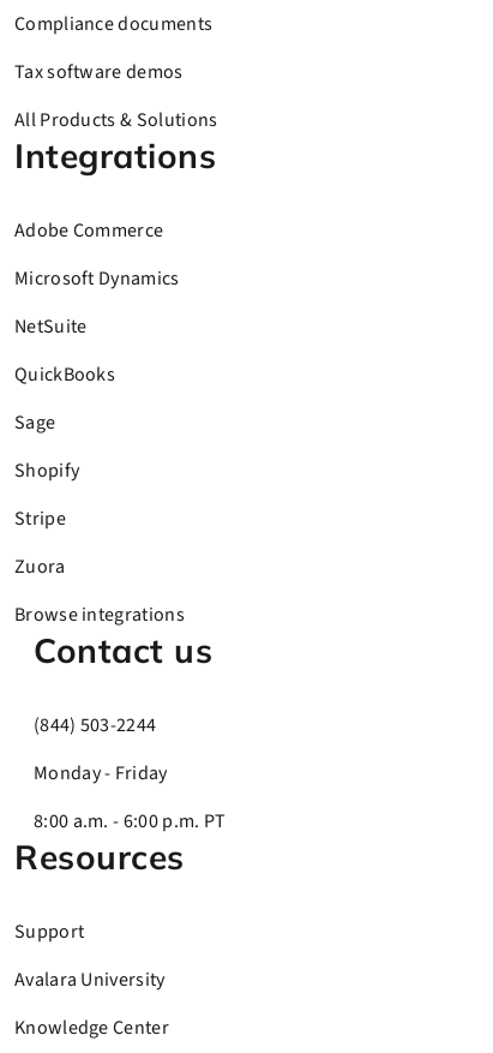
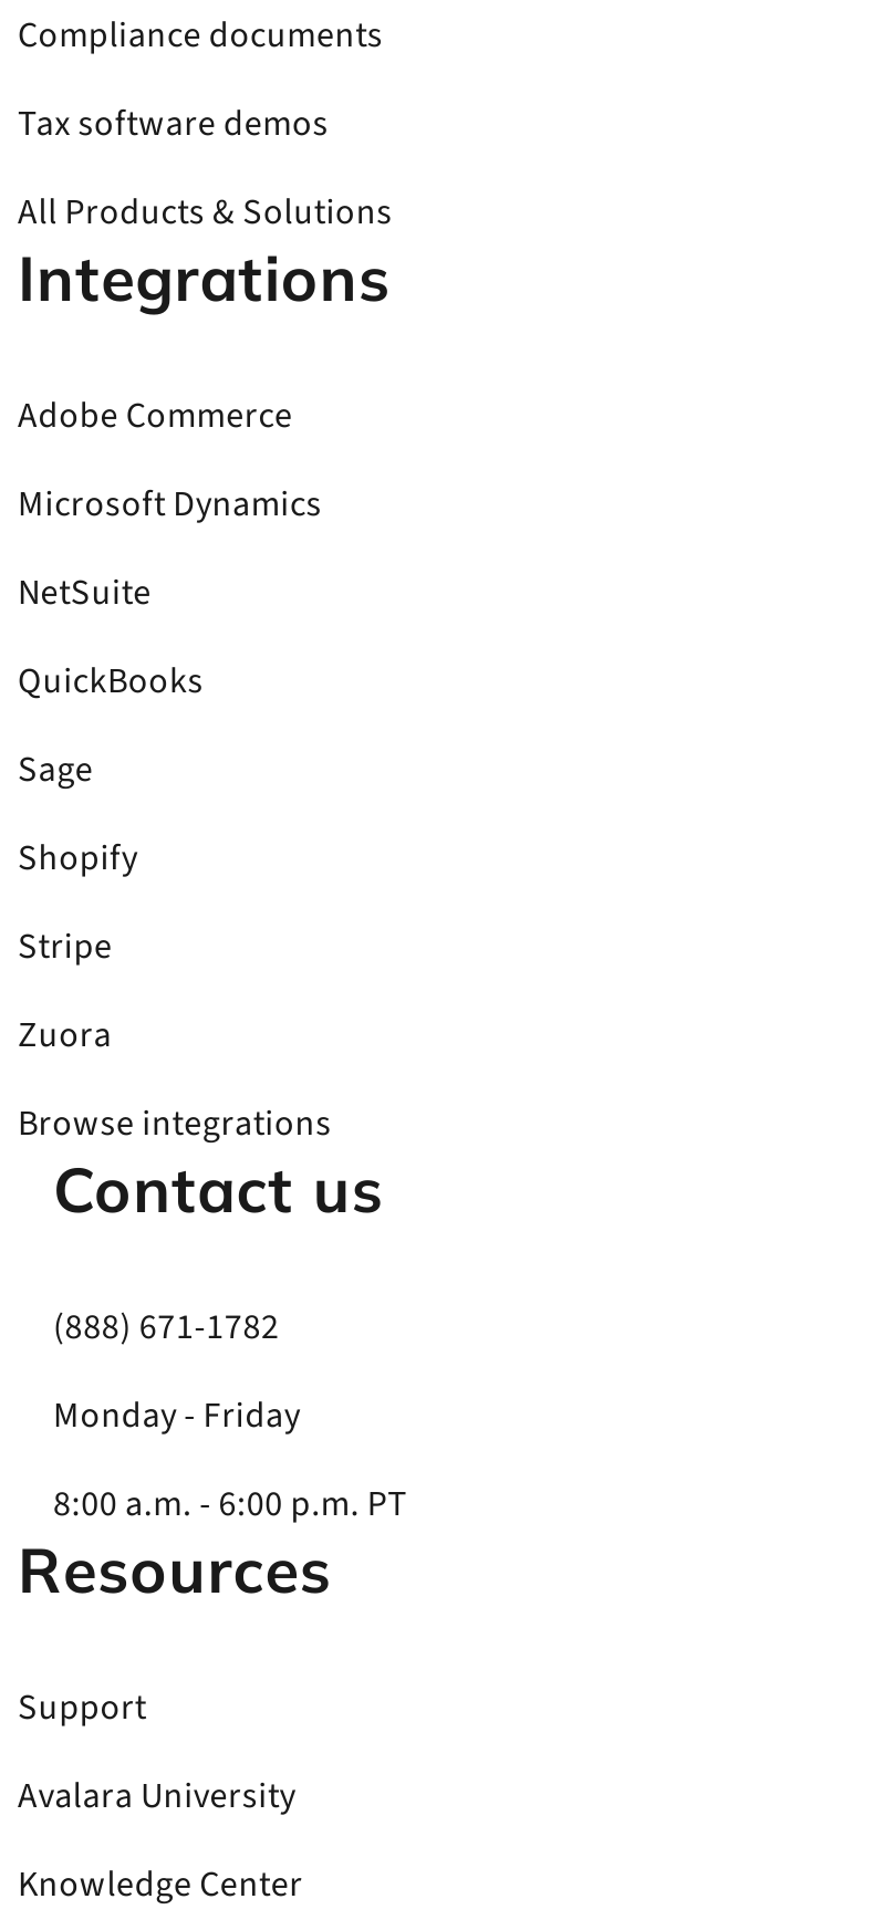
[34,712,156,738] (844) 503-2244 -> [53,1303,279,1352] (888) 671-1782

